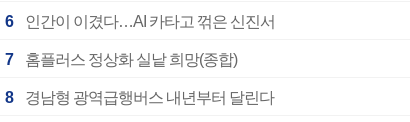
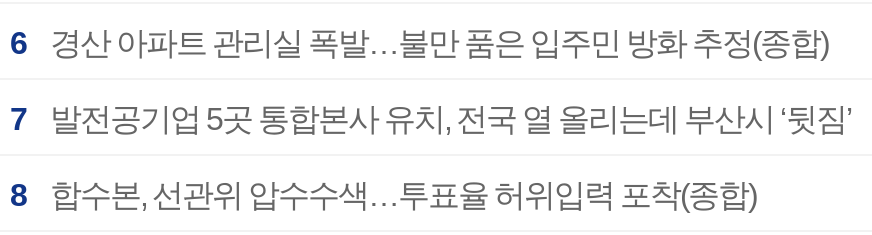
[25,13,275,30] 인간이 이겼다…AI 카타고 꺾은 신진서 -> [50,26,828,60] 경산 아파트 관리실 폭발…불만 품은 입주민 방화 추정(종합)
[25,51,237,68] 홈플러스 정상화 실낱 희망(종합) -> [50,102,852,136] 발전공기업 5곳 통합본사 유치, 전국 열 올리는데 부산시 ‘뒷짐’
[25,89,274,106] 경남형 광역급행버스 내년부터 달린다 -> [50,178,756,212] 합수본, 선관위 압수수색…투표율 허위입력 포착(종합)

